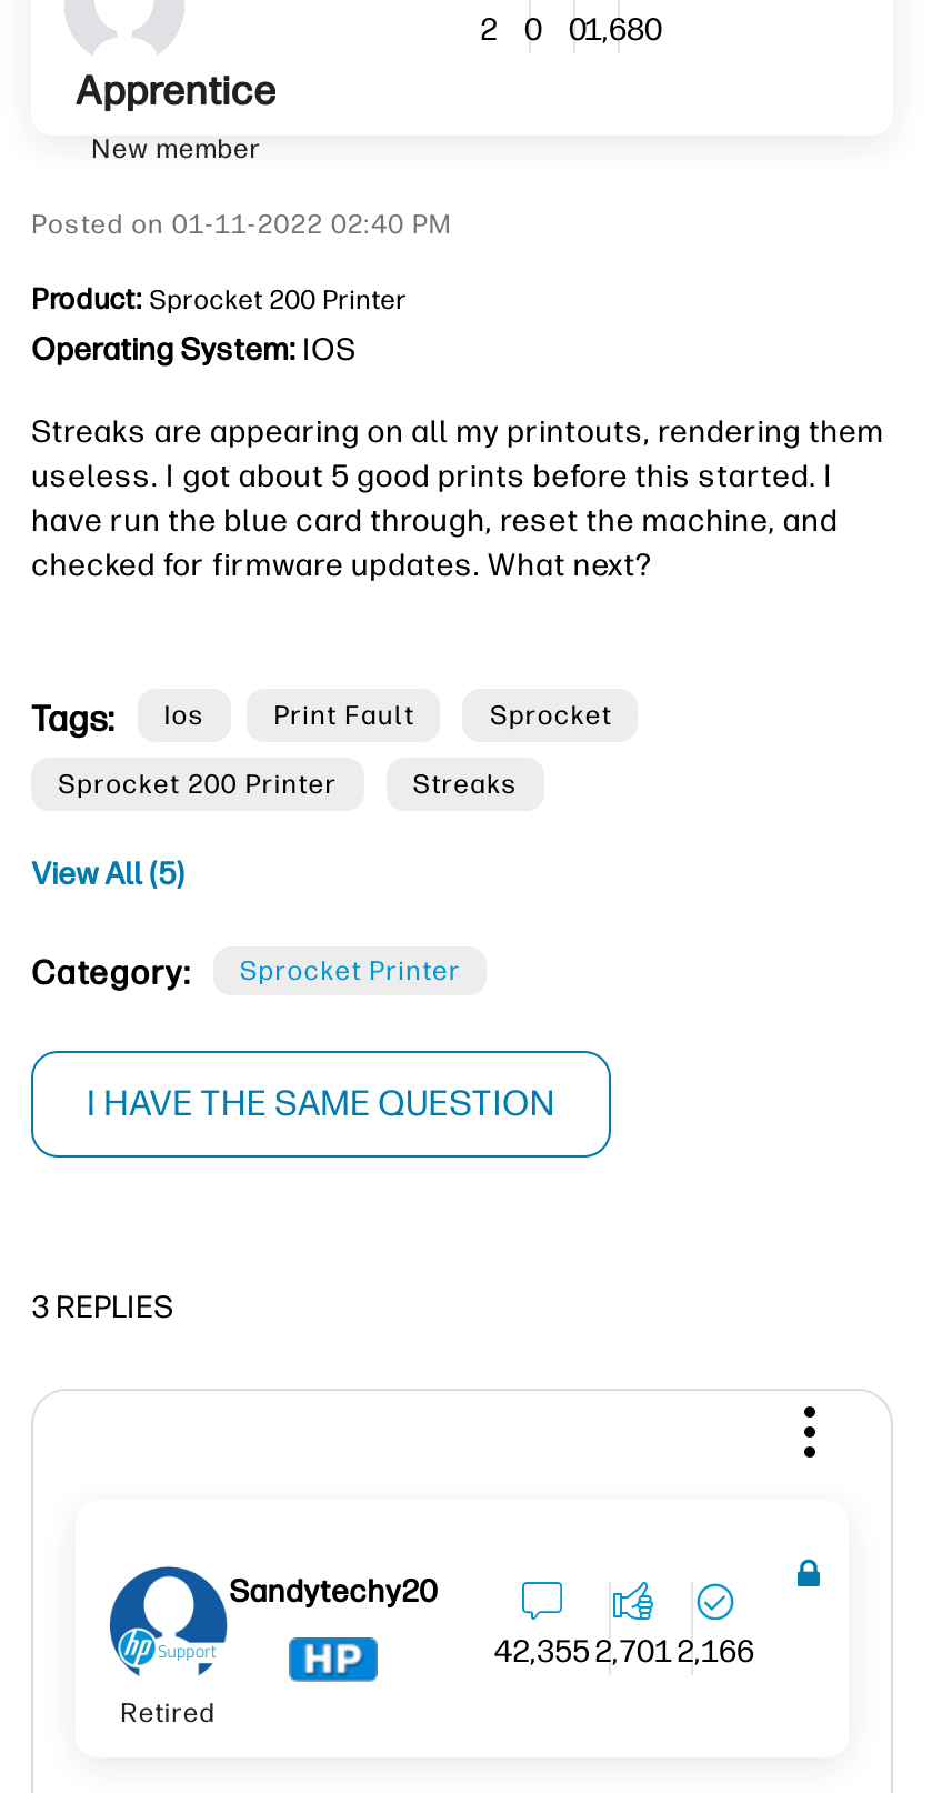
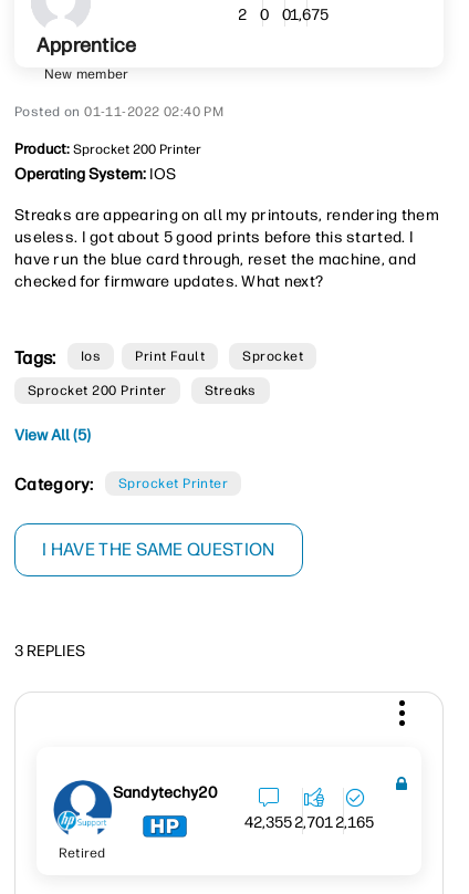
[479,10,662,49] 2 0 01,680 -> [238,5,328,24] 2 0 01,675
[494,1633,754,1671] 42,355 2,701 2,166 -> [245,813,374,832] 42,355 2,701 2,165

